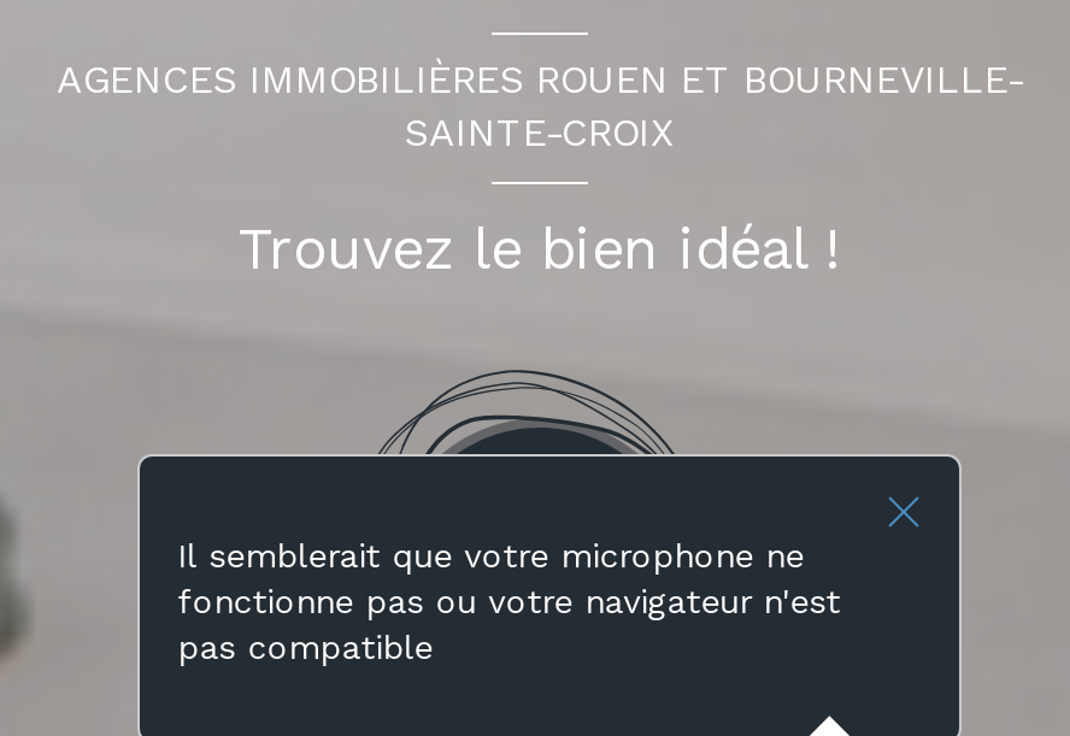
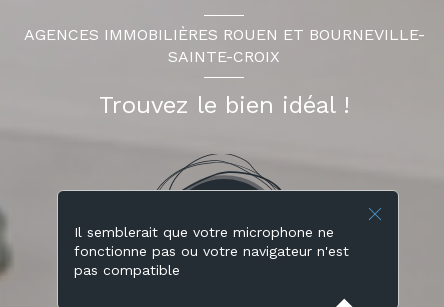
[400,370,663,457] [image] -> [219,154,280,191] [image]

